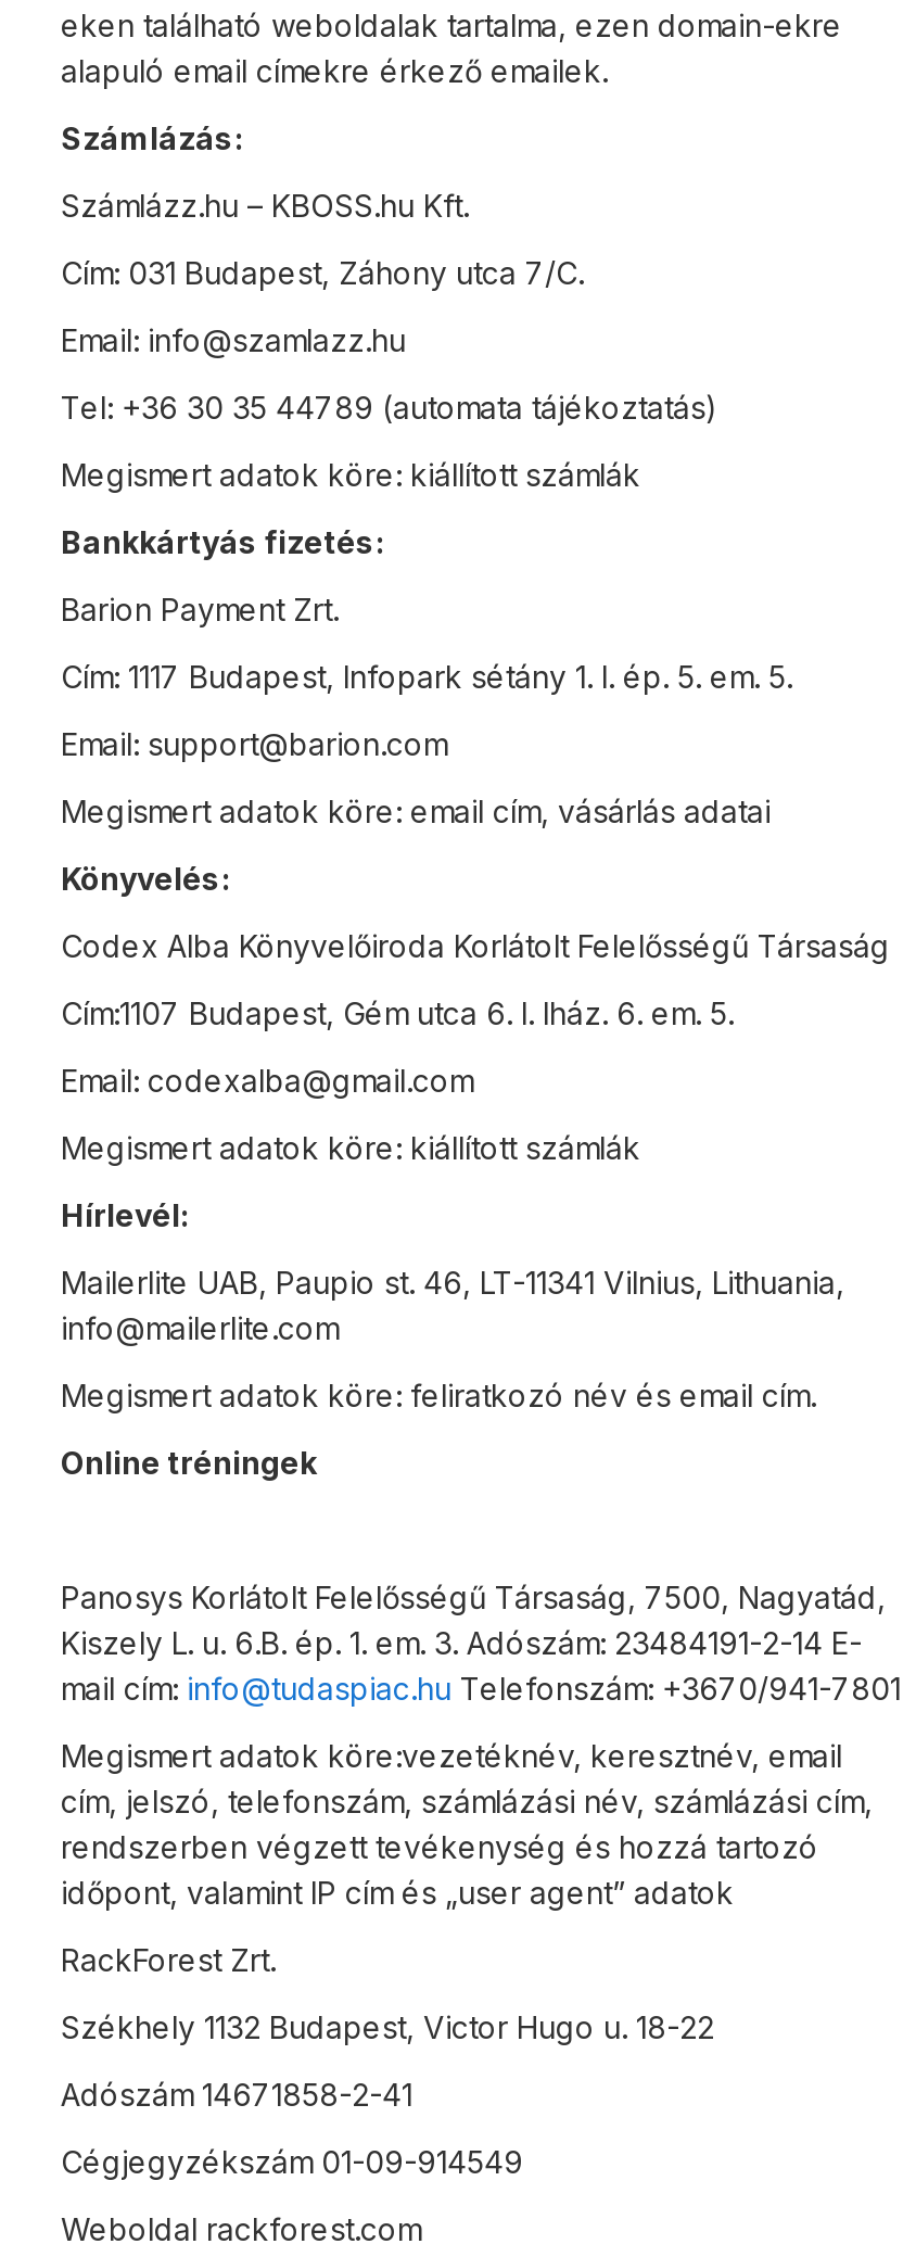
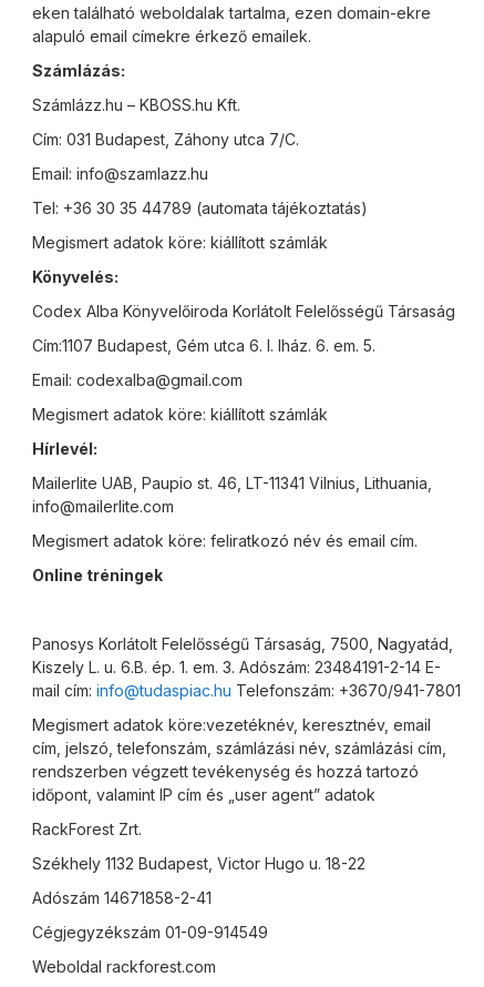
[61,523,792,829] Bankkártyás fizetés: | Barion Payment Zrt. | Cím: 1117 Budapest, Infopark sétány 1. I. ép. 5. em. 5. | Email: support@barion.com | Megismert adatok köre: email cím, vásárlás adatai -> none

